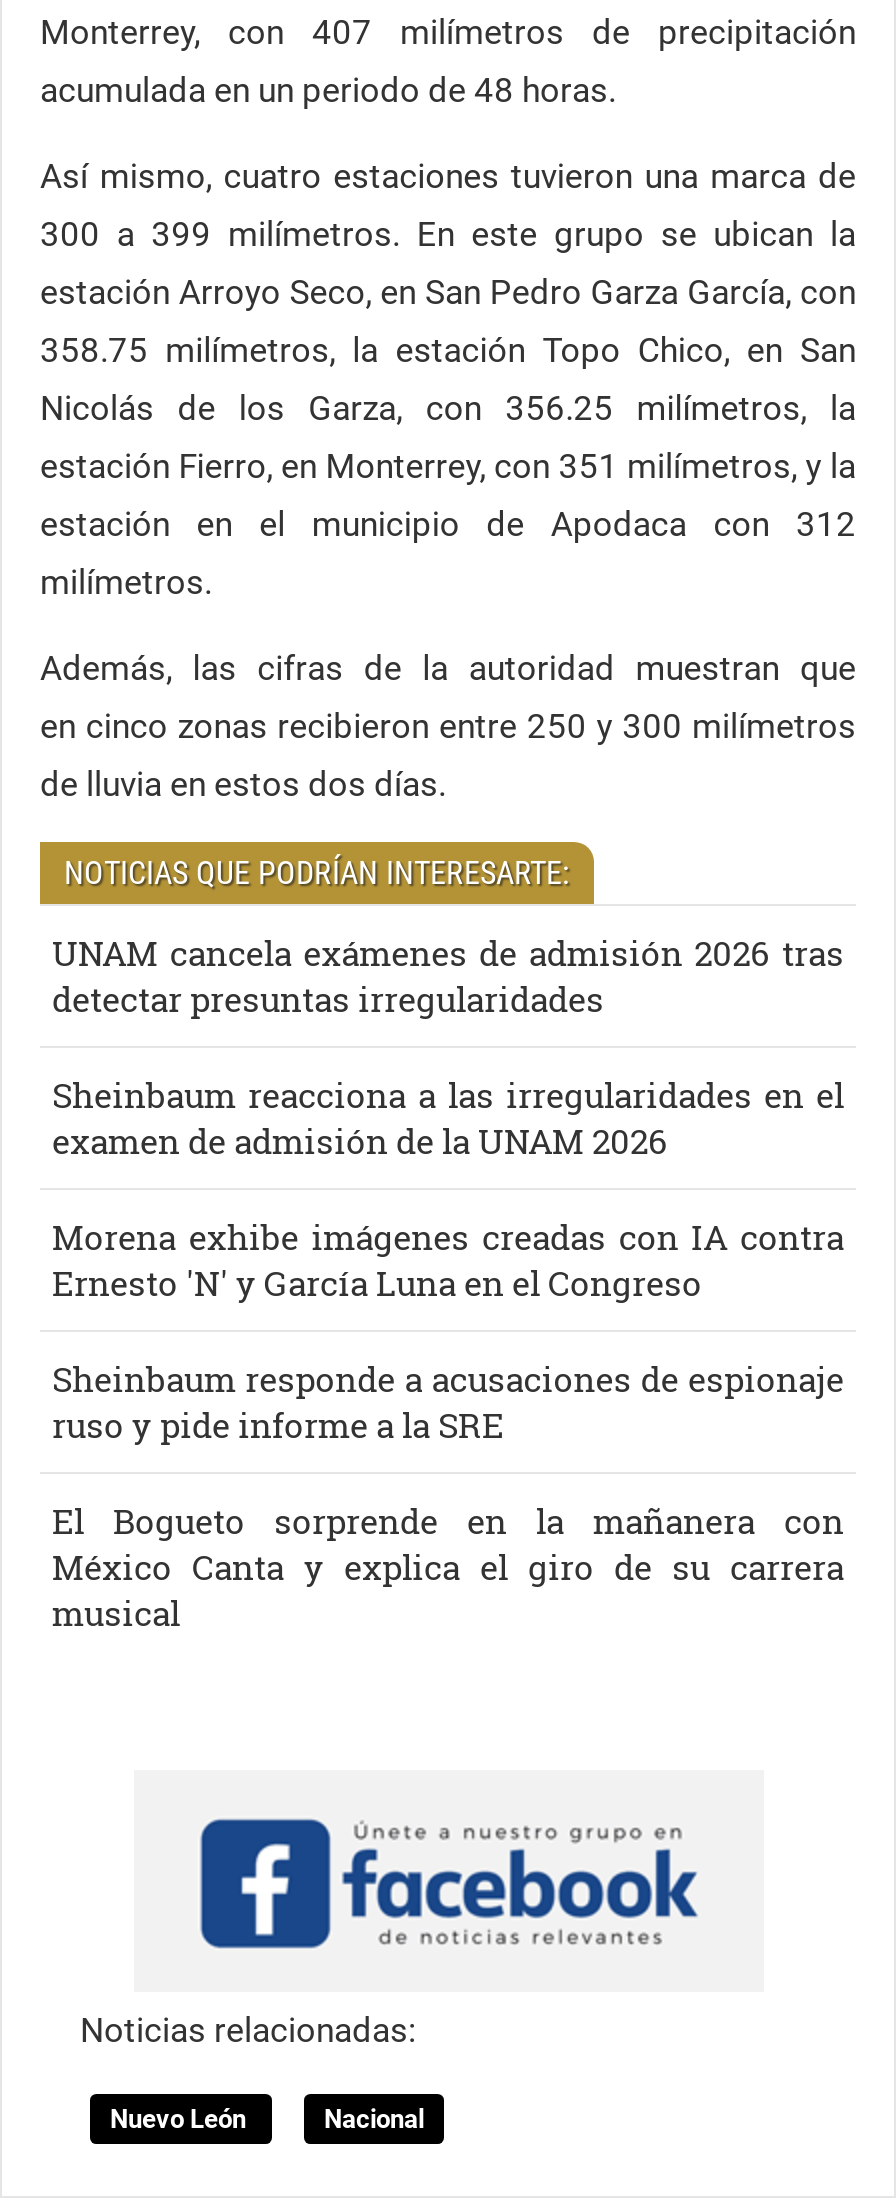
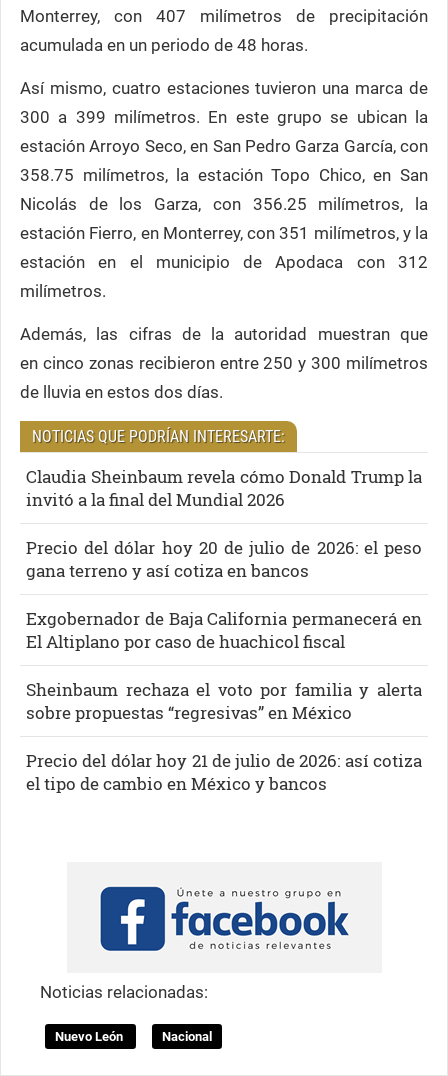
[52,930,844,1022] UNAM cancela exámenes de admisión 2026 tras | detectar presuntas irregularidades -> [26,465,422,511] Claudia Sheinbaum revela cómo Donald Trump la | invitó a la final del Mundial 2026
[52,1072,844,1164] Sheinbaum reacciona a las irregularidades en el | examen de admisión de la UNAM 2026 -> [26,536,422,582] Precio del dólar hoy 20 de julio de 2026: el peso | gana terreno y así cotiza en bancos
[52,1214,844,1306] Morena exhibe imágenes creadas con IA contra | Ernesto 'N' y García Luna en el Congreso -> [26,607,422,653] Exgobernador de Baja California permanecerá en | El Altiplano por caso de huachicol fiscal
[52,1356,844,1448] Sheinbaum responde a acusaciones de espionaje | ruso y pide informe a la SRE -> [26,678,422,724] Sheinbaum rechaza el voto por familia y alerta | sobre propuestas “regresivas” en México
[52,1498,844,1636] El Bogueto sorprende en la mañanera con | México Canta y explica el giro de su carrera | musical -> [26,749,422,795] Precio del dólar hoy 21 de julio de 2026: así cotiza | el tipo de cambio en México y bancos

